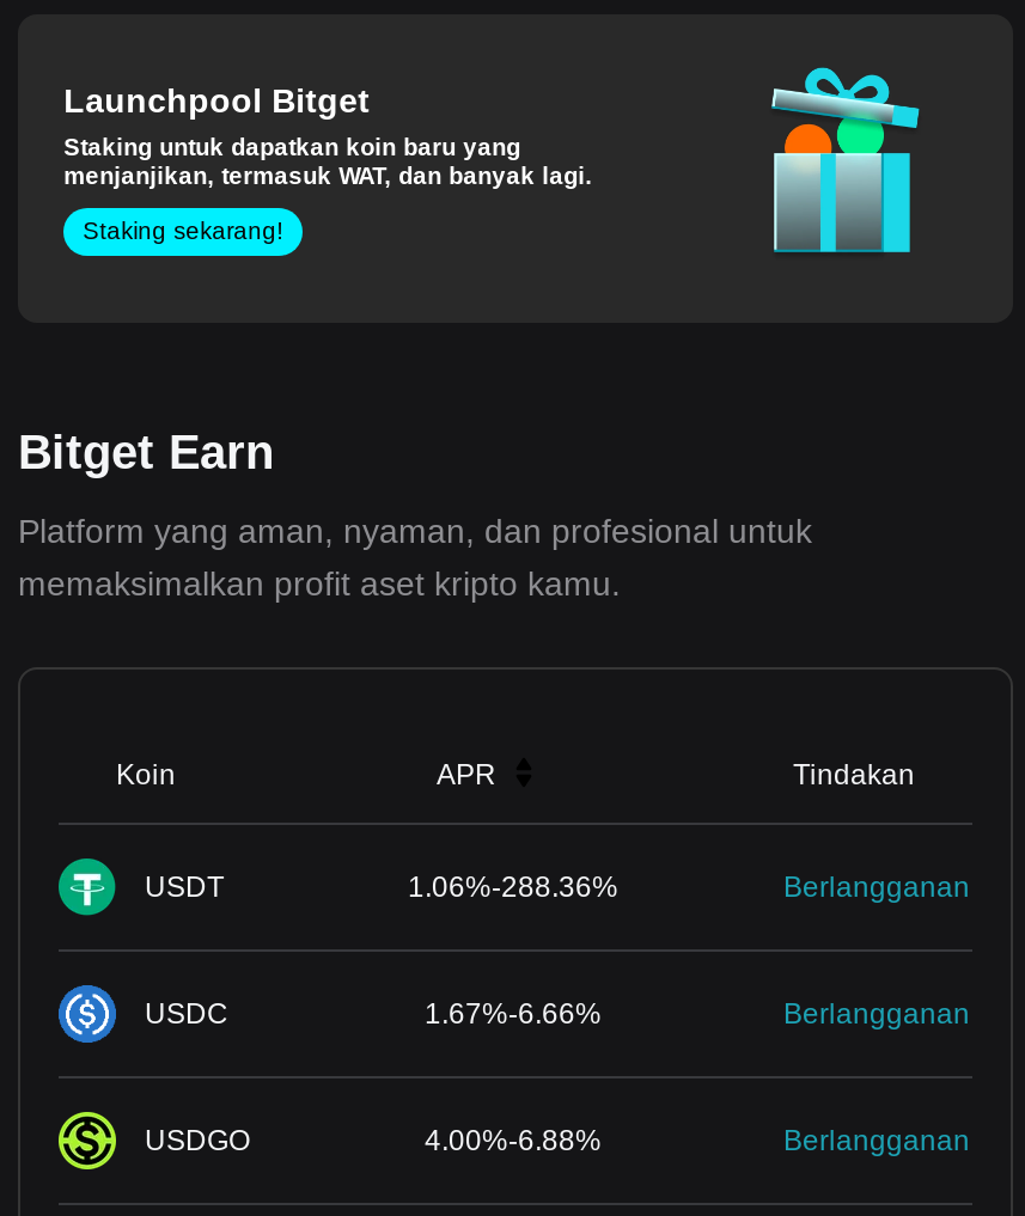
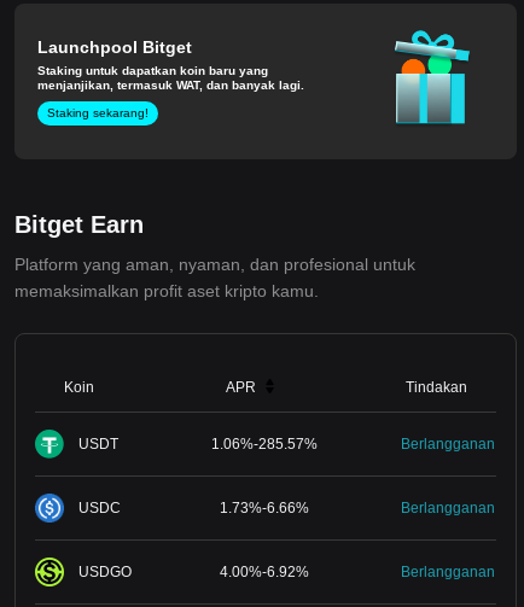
[408,869,618,903] 1.06%-288.36% -> [211,435,318,452] 1.06%-285.57%
[425,996,602,1030] 1.67%-6.66% -> [220,499,309,516] 1.73%-6.66%
[425,1123,602,1156] 4.00%-6.88% -> [220,563,309,580] 4.00%-6.92%

